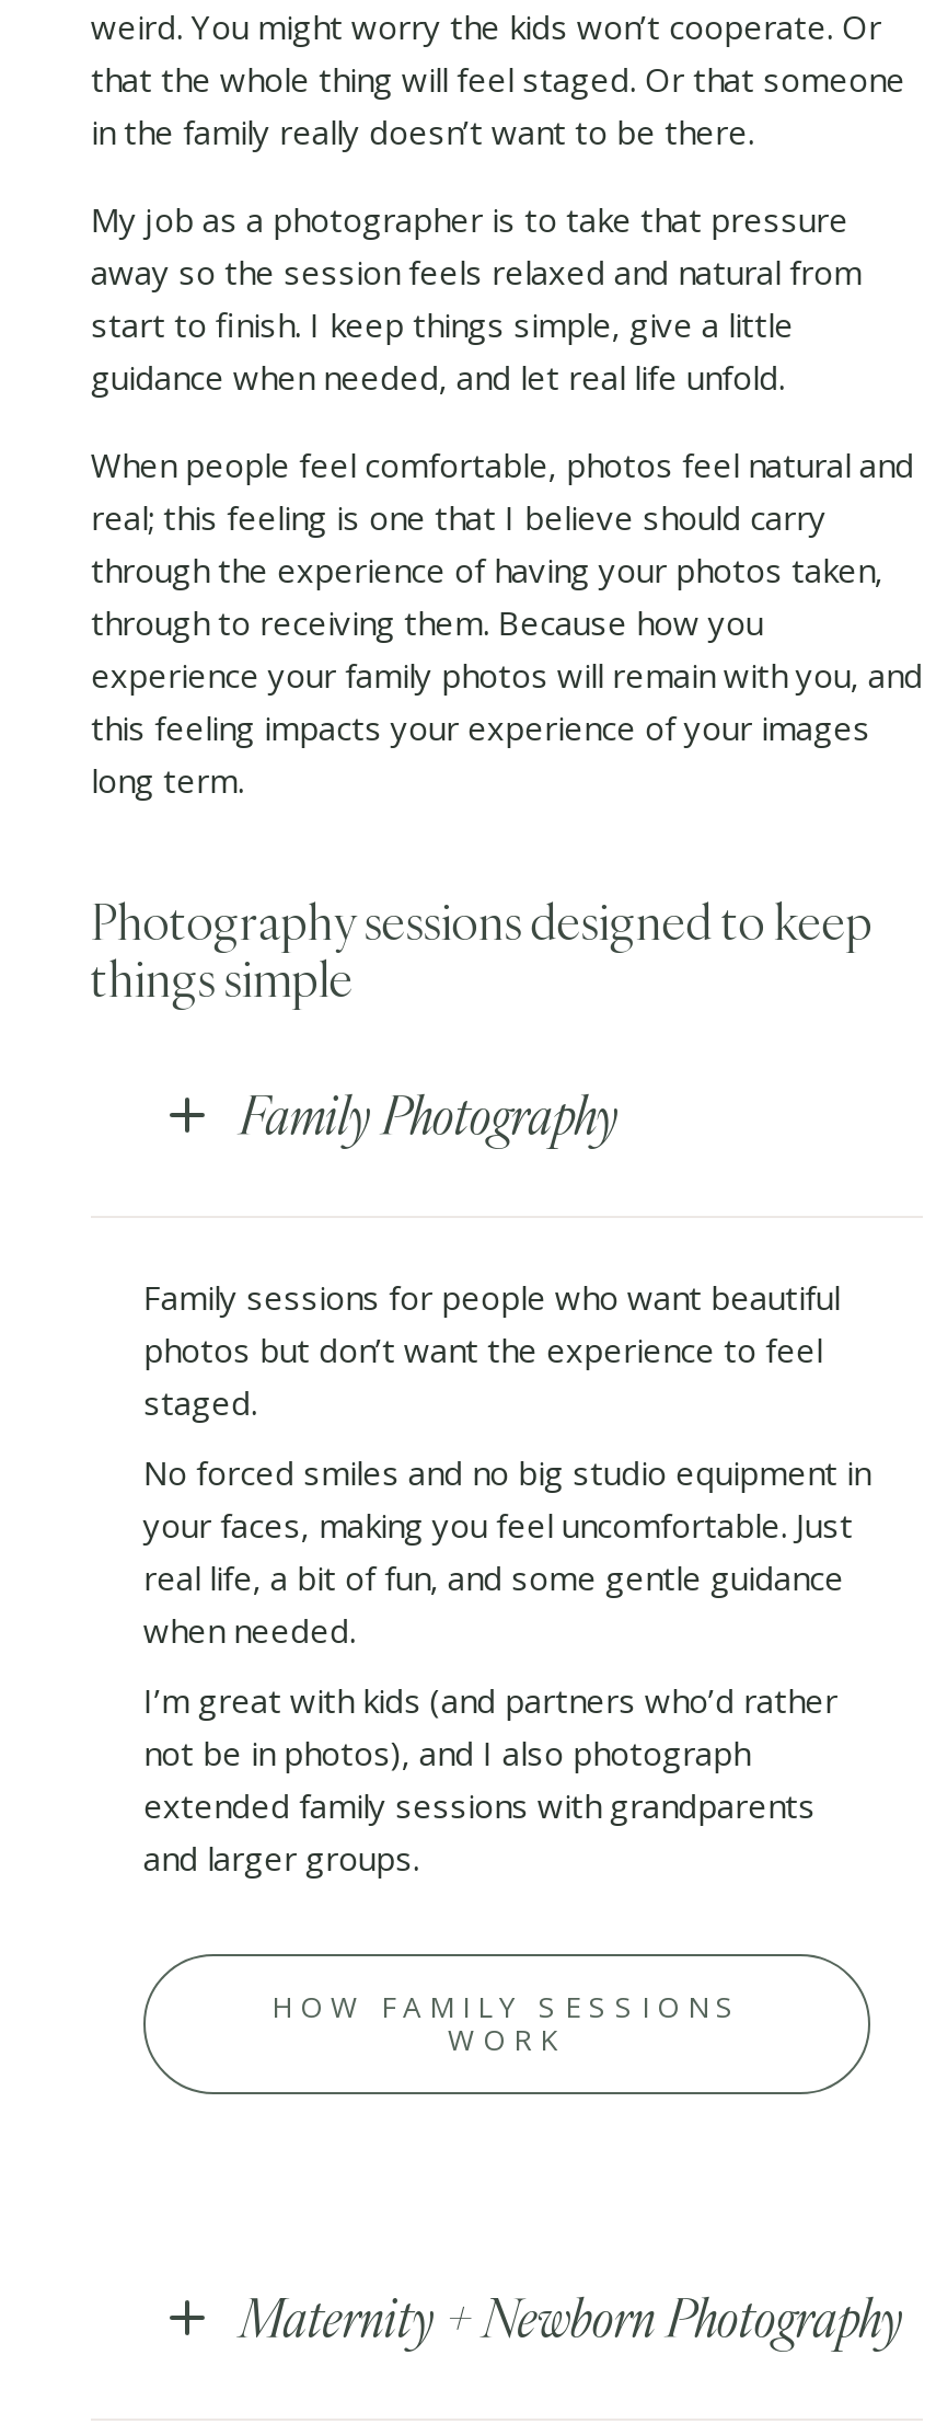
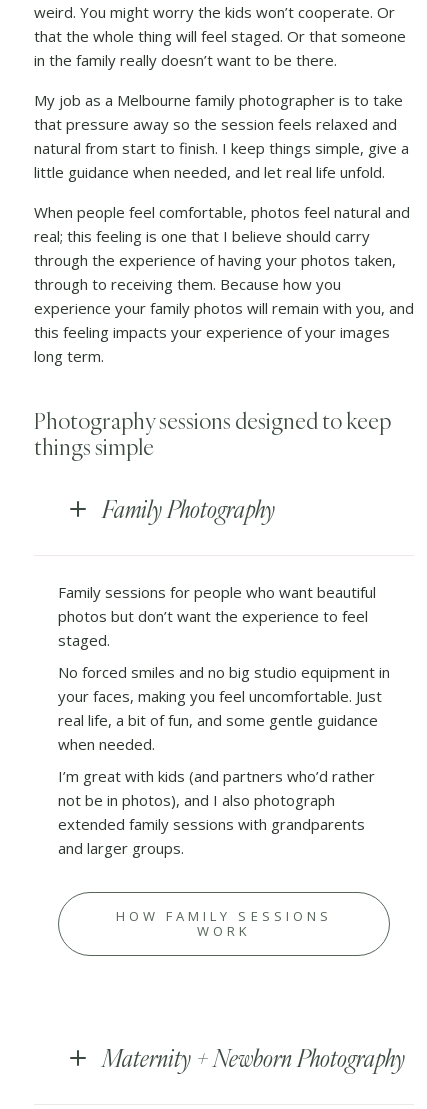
[91,197,861,399] My job as a photographer is to take that pressure | away so the session feels relaxed and natural from | start to finish. I keep things simple, give a little | guidance when needed, and let real life unfold. -> [34,90,409,182] My job as a Melbourne family photographer is to take | that pressure away so the session feels relaxed and | natural from start to finish. I keep things simple, give a | little guidance when needed, and let real life unfold.

